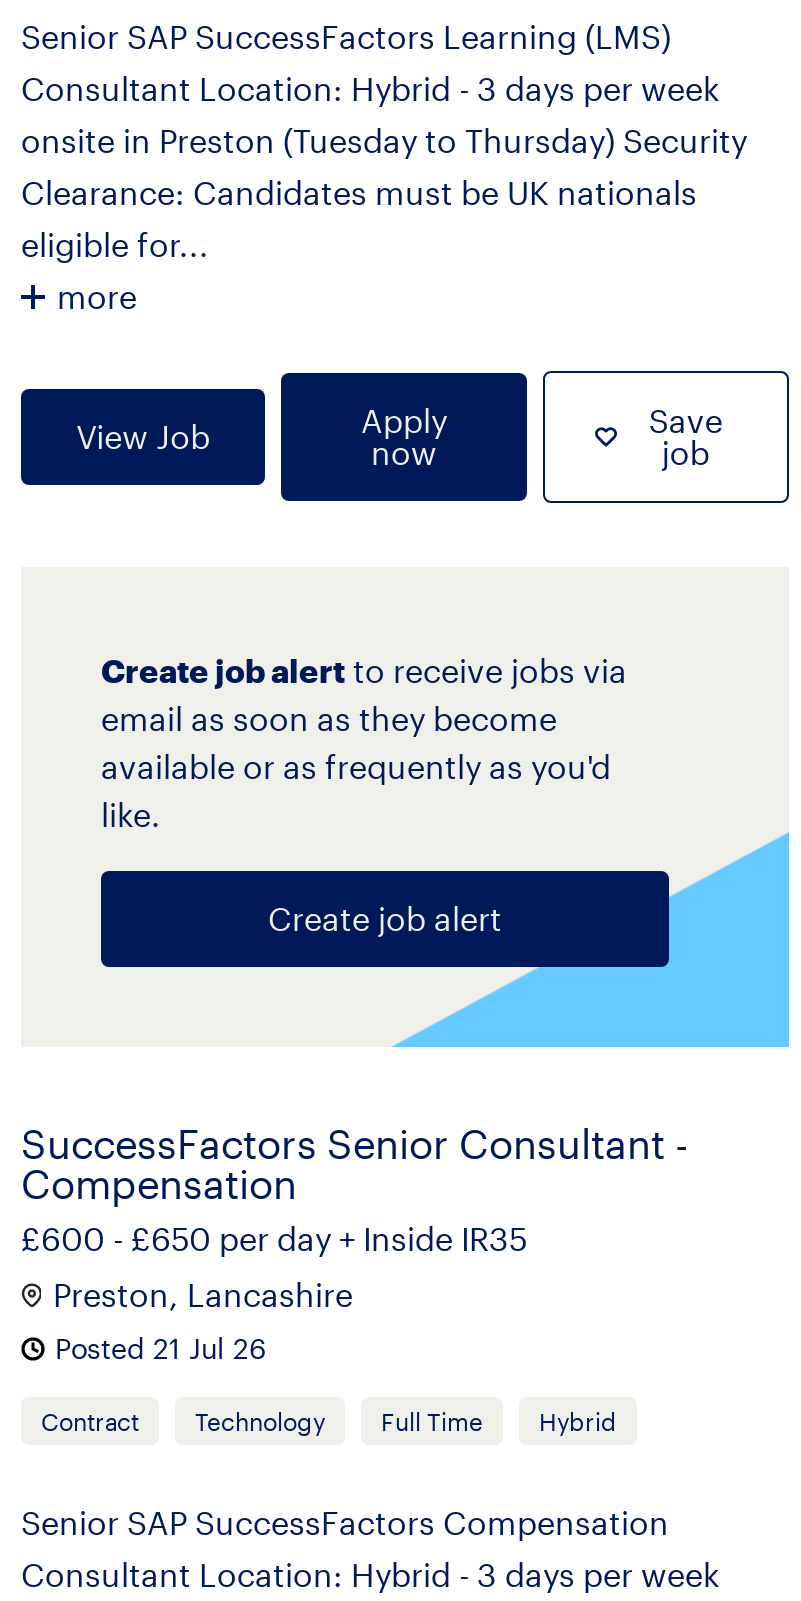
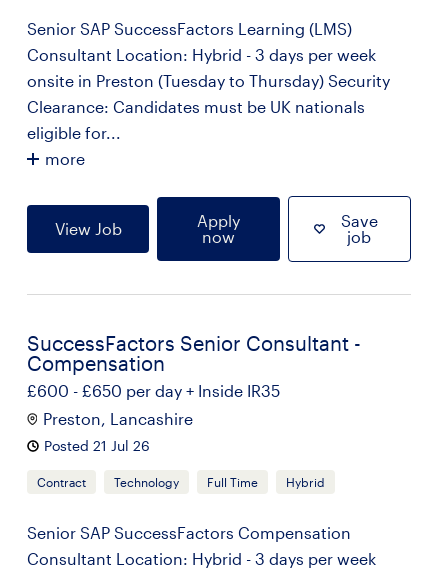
[99,651,791,1049] [image] | Create job alert to receive jobs via | email as soon as they become | available or as frequently as you'd | like. | Create job alert -> none

